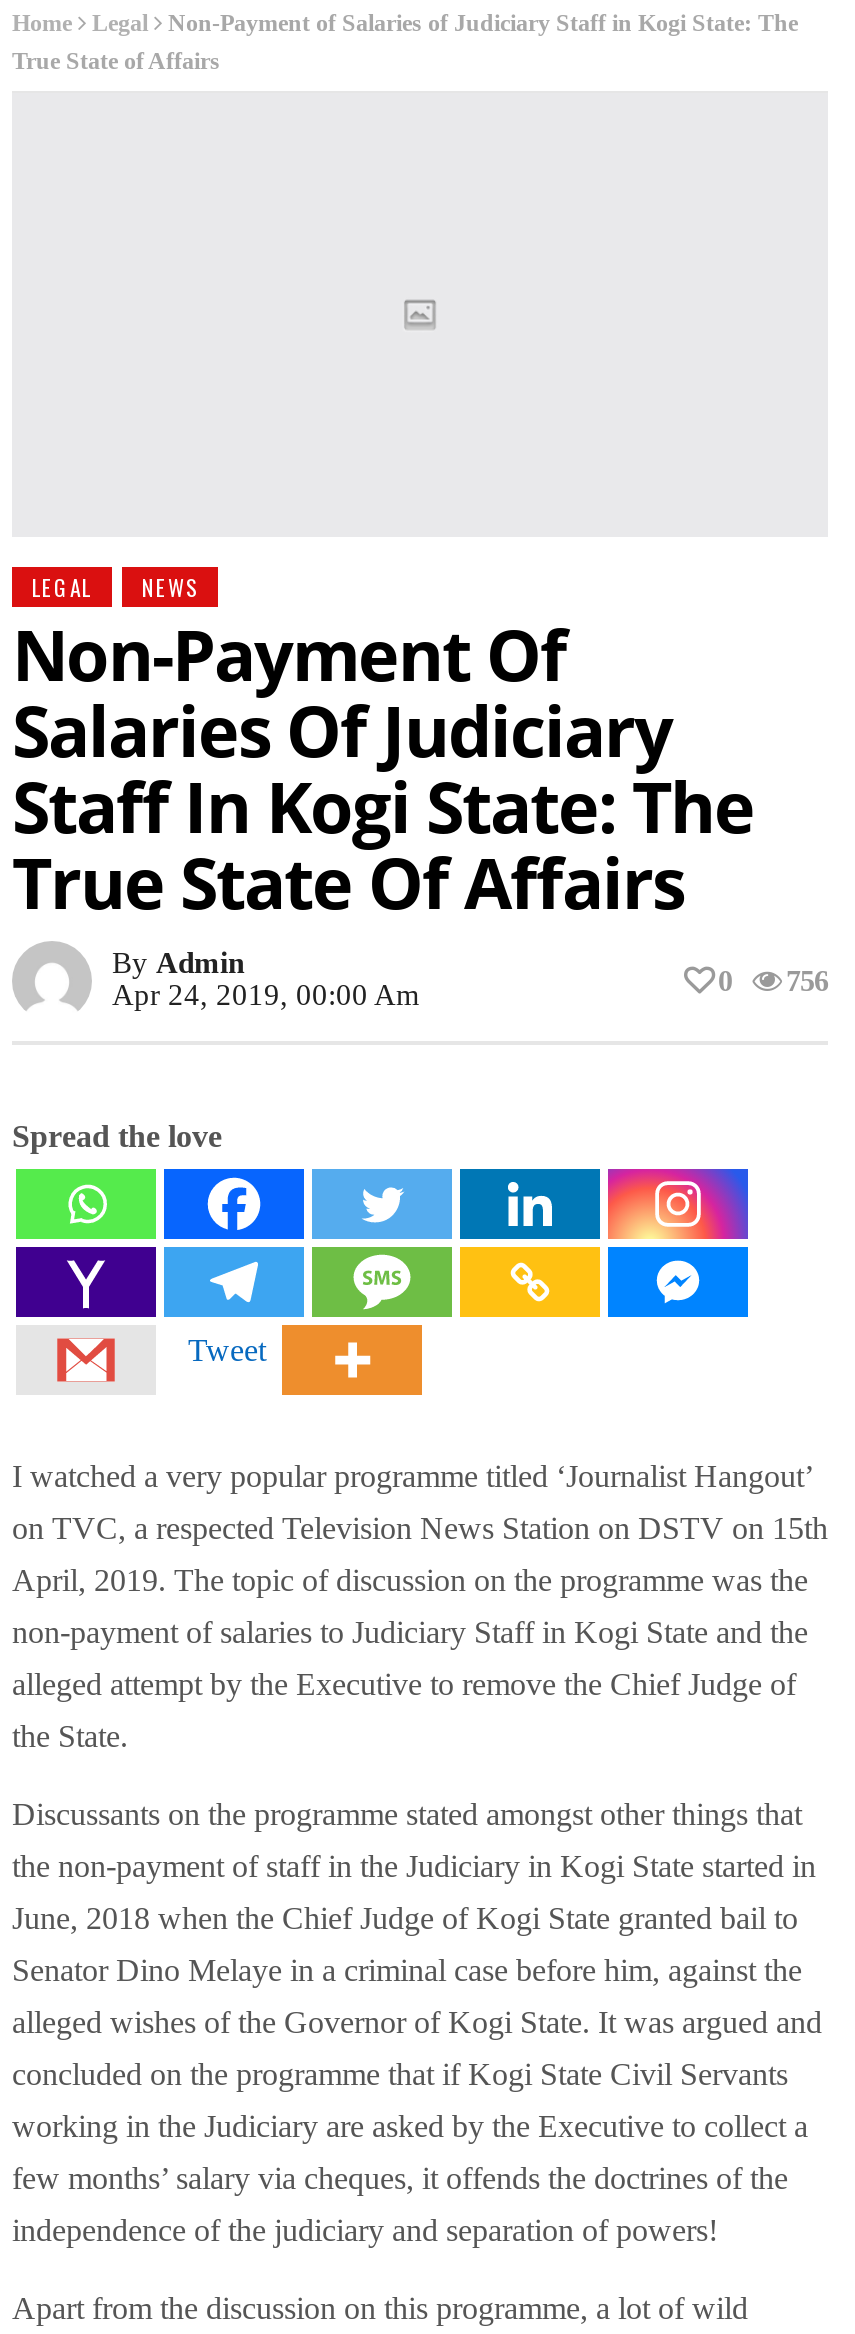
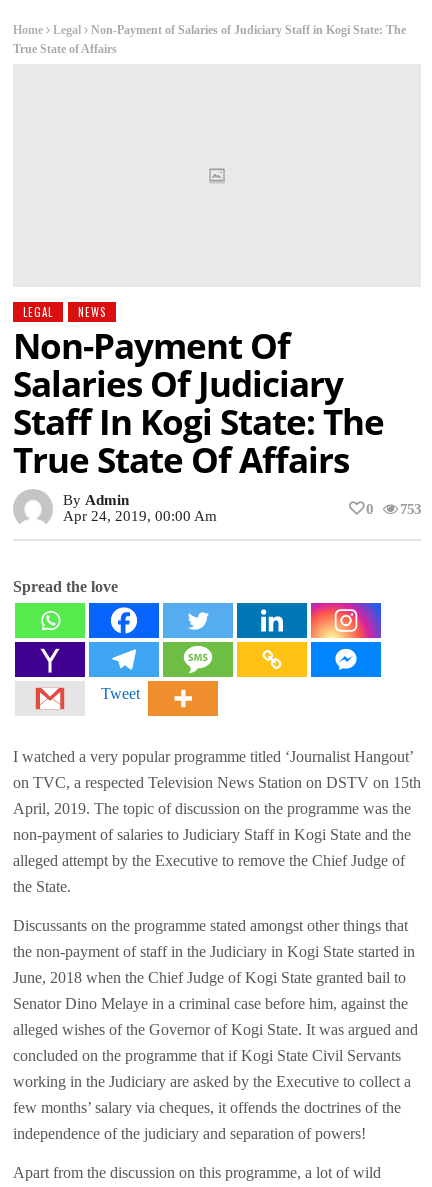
[718,965,828,997] 0 756 -> [366,501,421,517] 0 753

